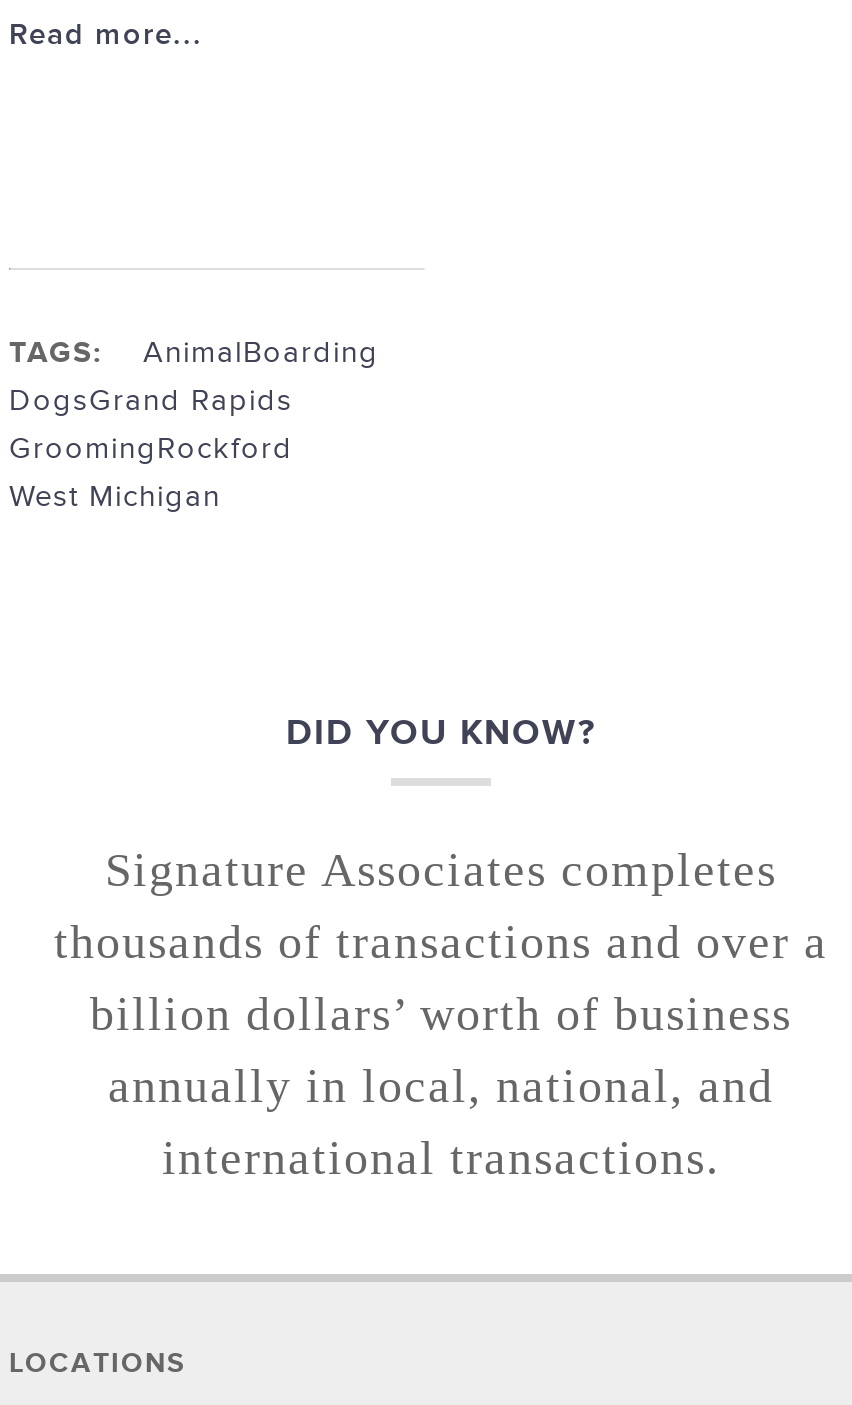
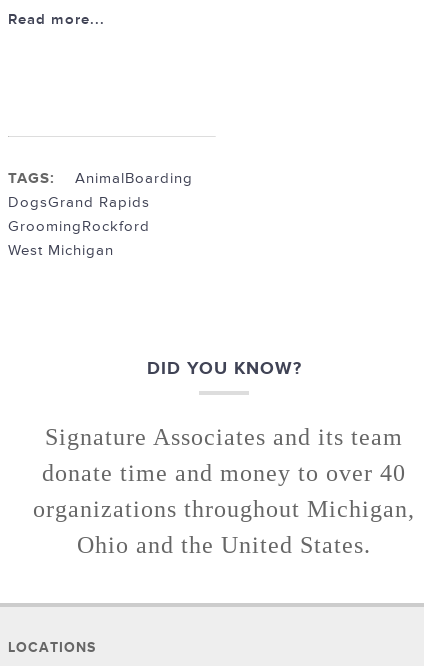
[54,844,828,1184] Signature Associates completes | thousands of transactions and over a | billion dollars’ worth of business | annually in local, national, and | international transactions. -> [33,424,415,558] Signature Associates and its team | donate time and money to over 40 | organizations throughout Michigan, | Ohio and the United States.

